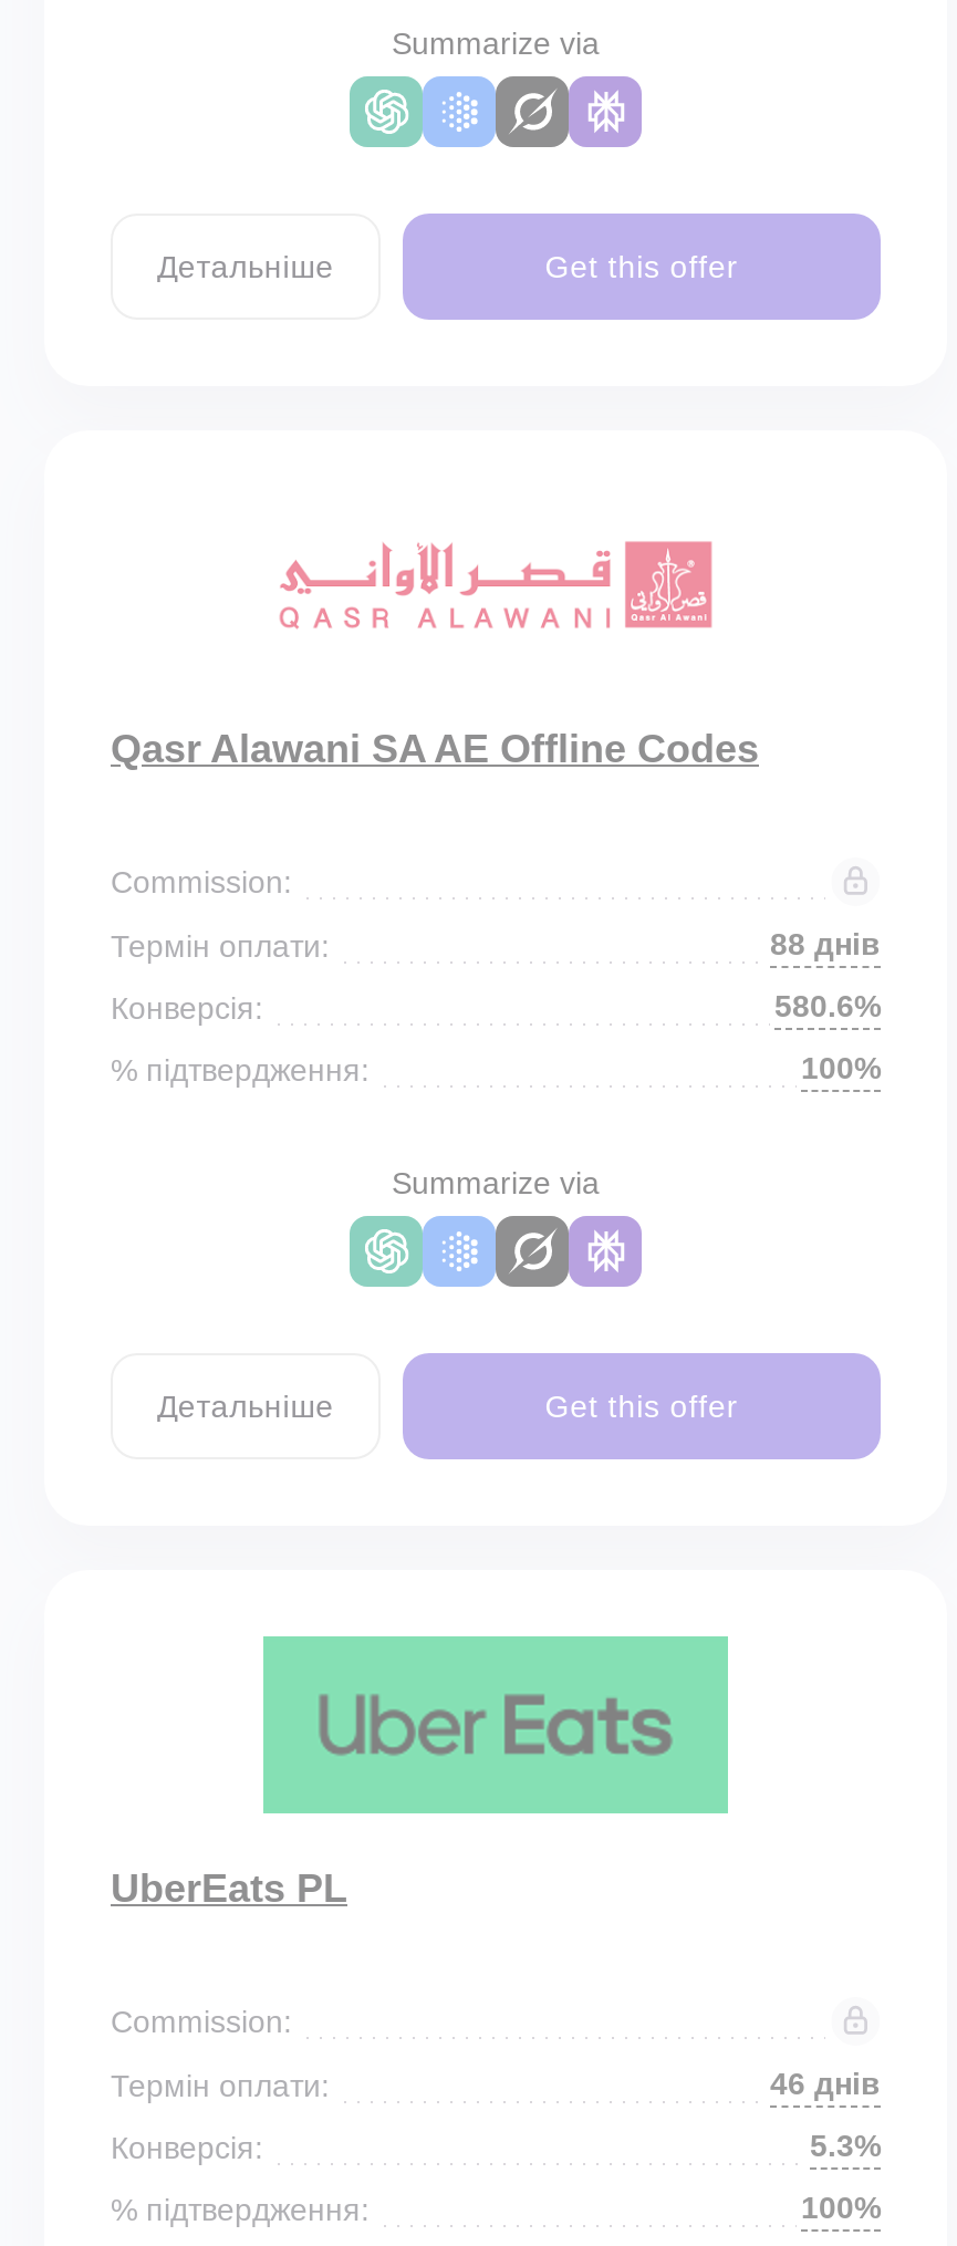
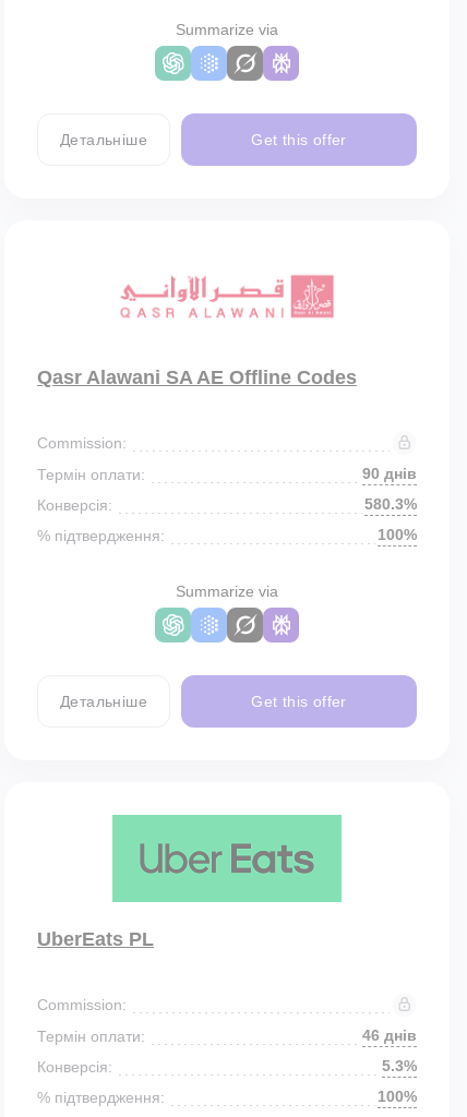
[770,926,881,961] 88 днів -> [362,465,417,482] 90 днів
[774,988,881,1023] 580.6% -> [364,495,417,513] 580.3%

